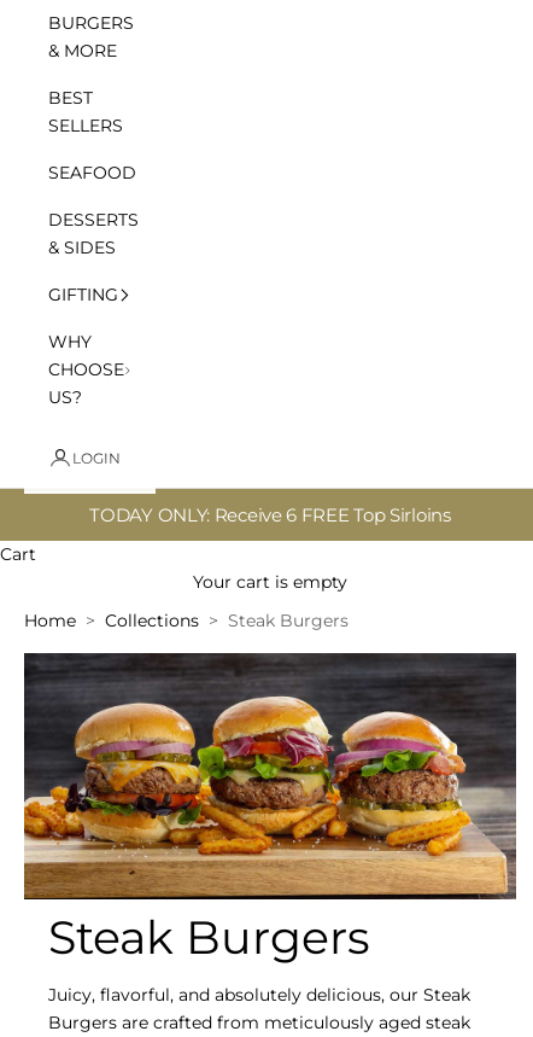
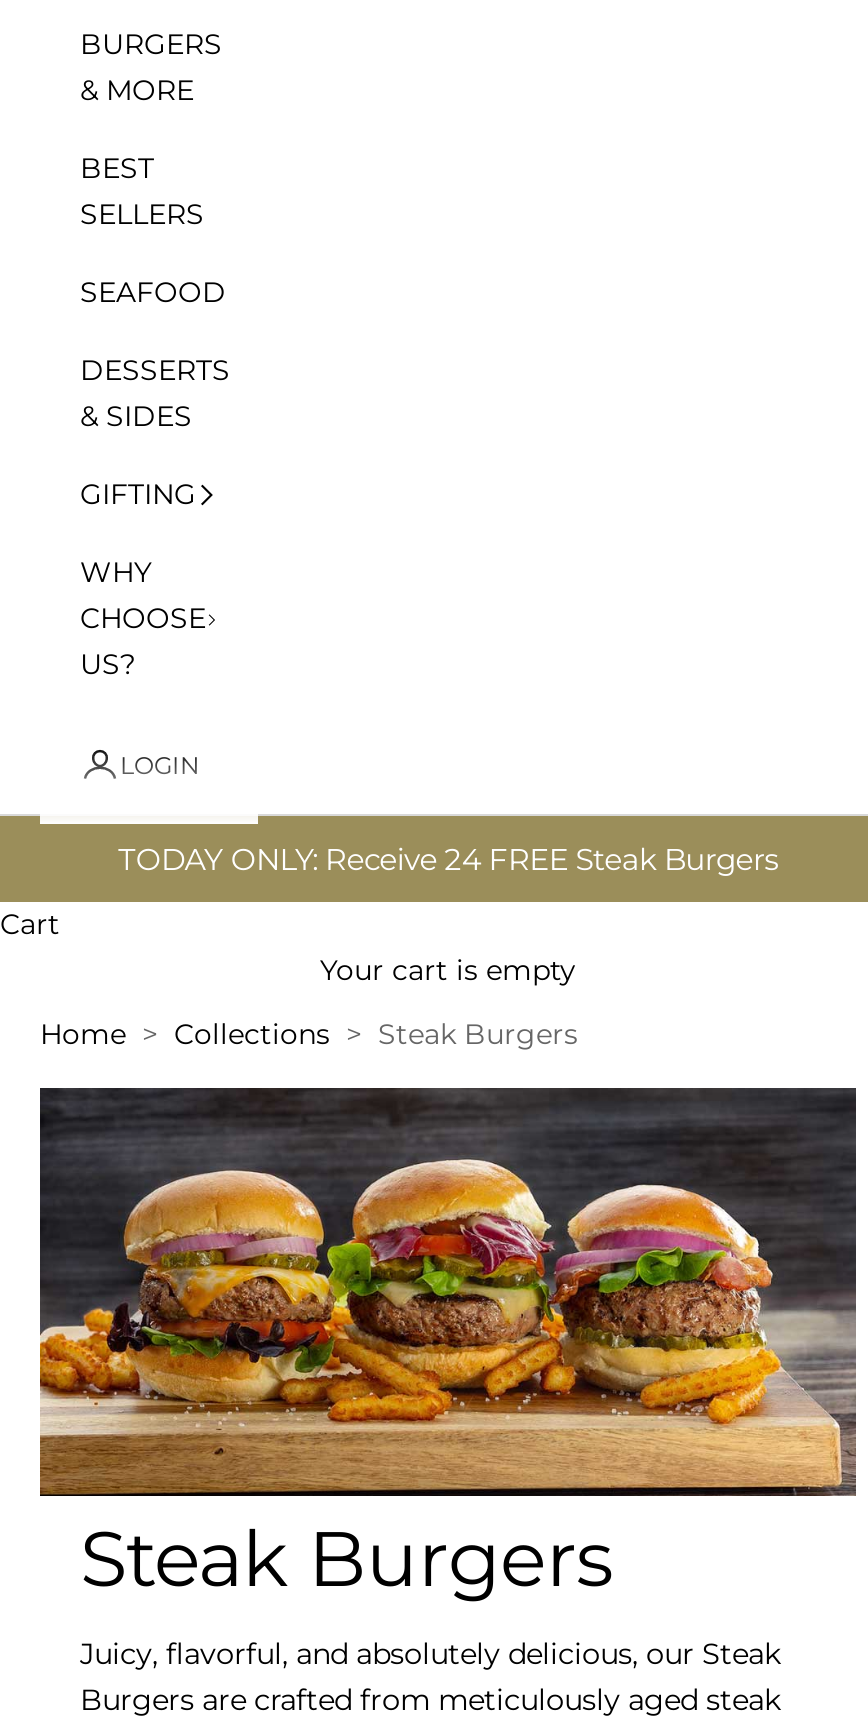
[90,503,451,526] TODAY ONLY: Receive 6 FREE Top Sirloins -> [118,840,778,878] TODAY ONLY: Receive 24 FREE Steak Burgers

